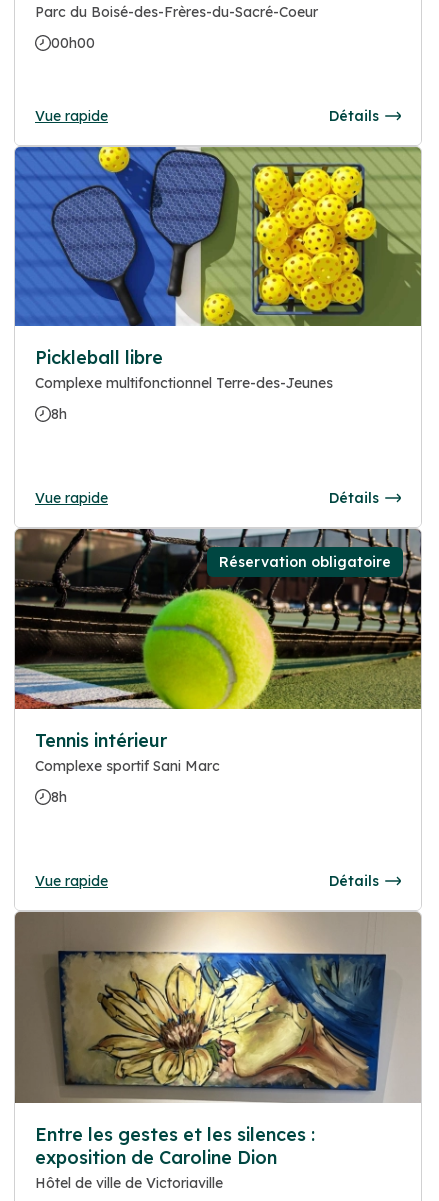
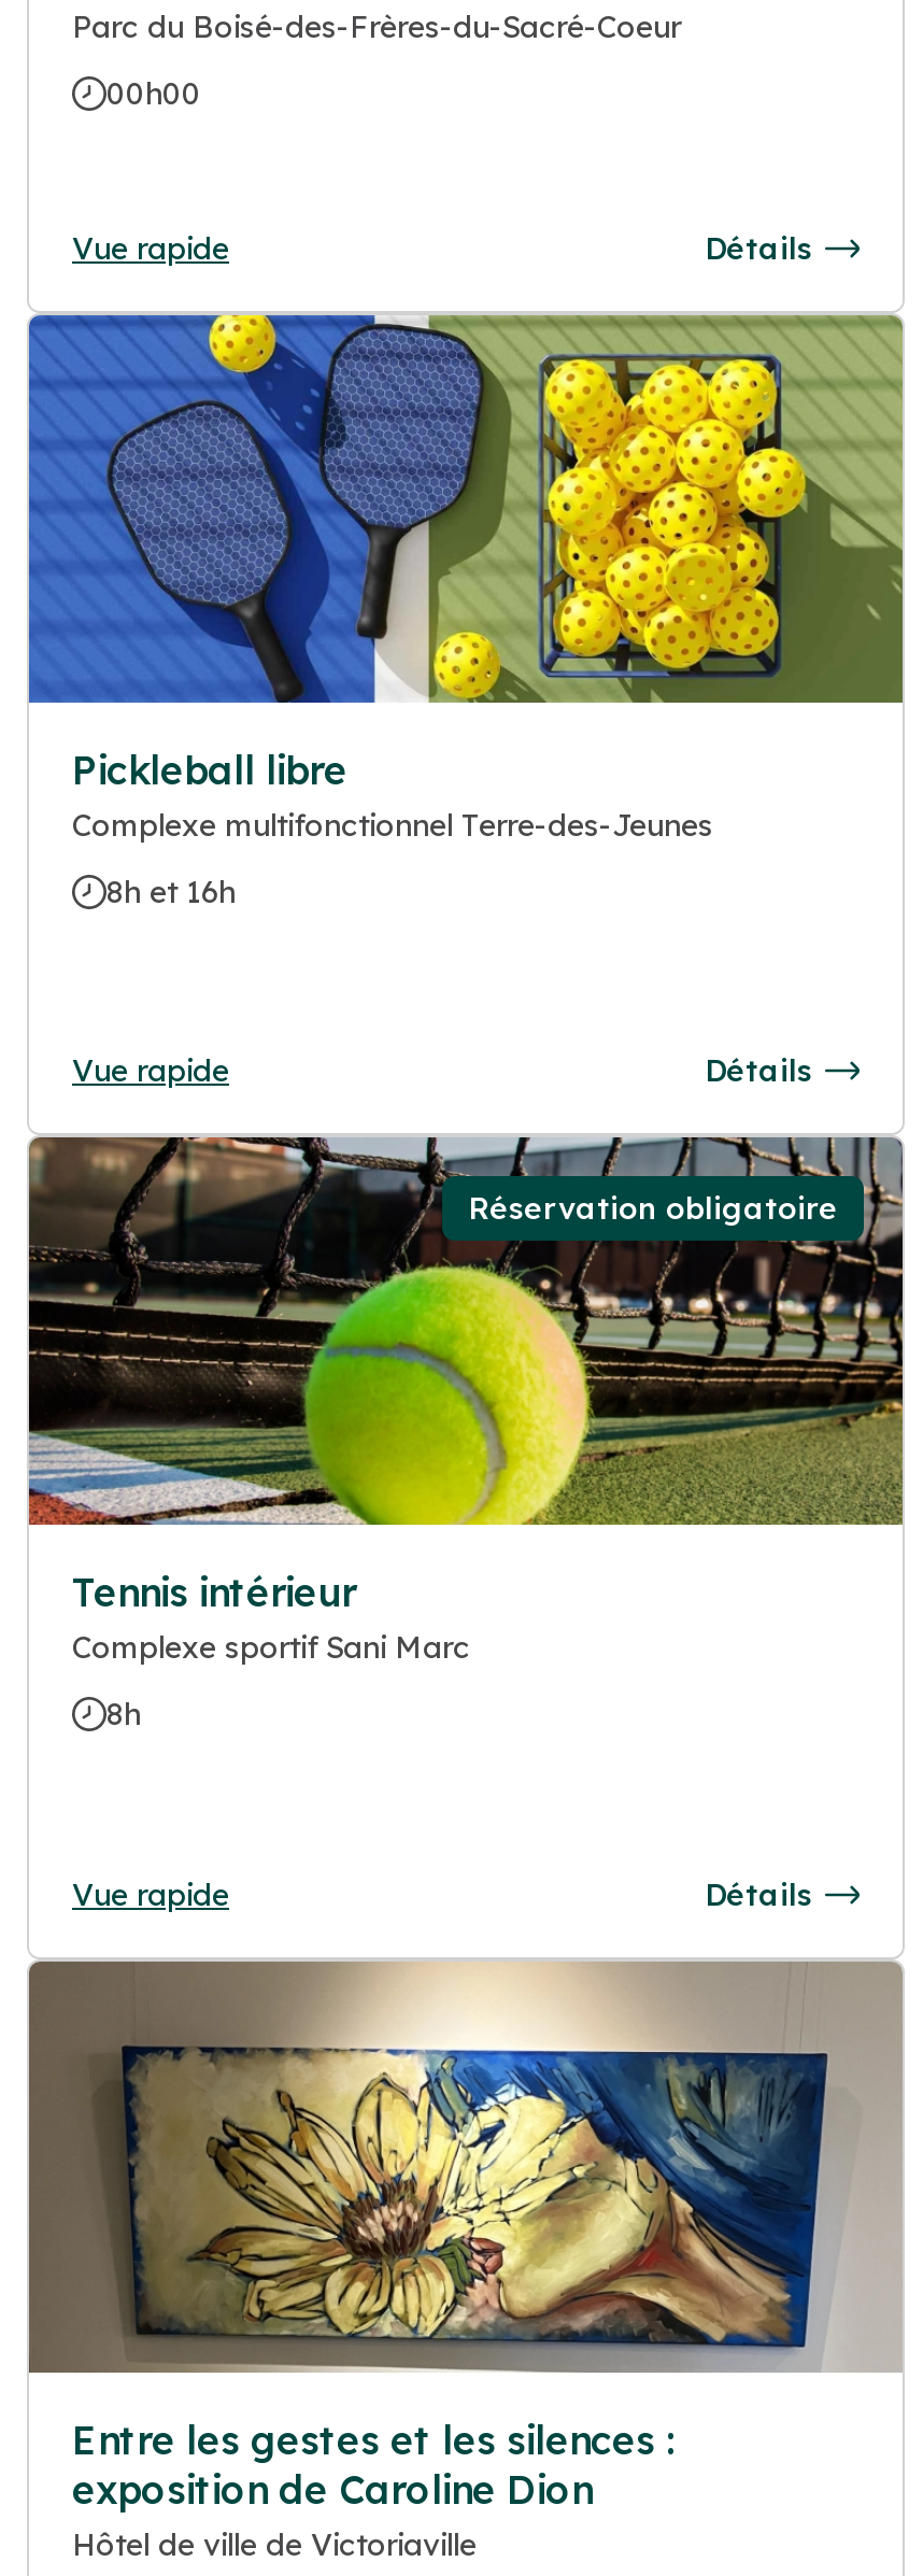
[51,405,67,423] 8h -> [106,872,236,911] 8h et 16h

